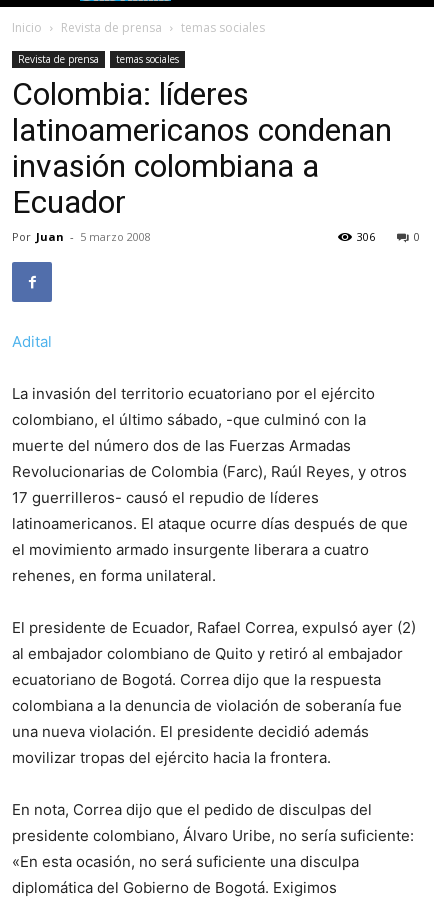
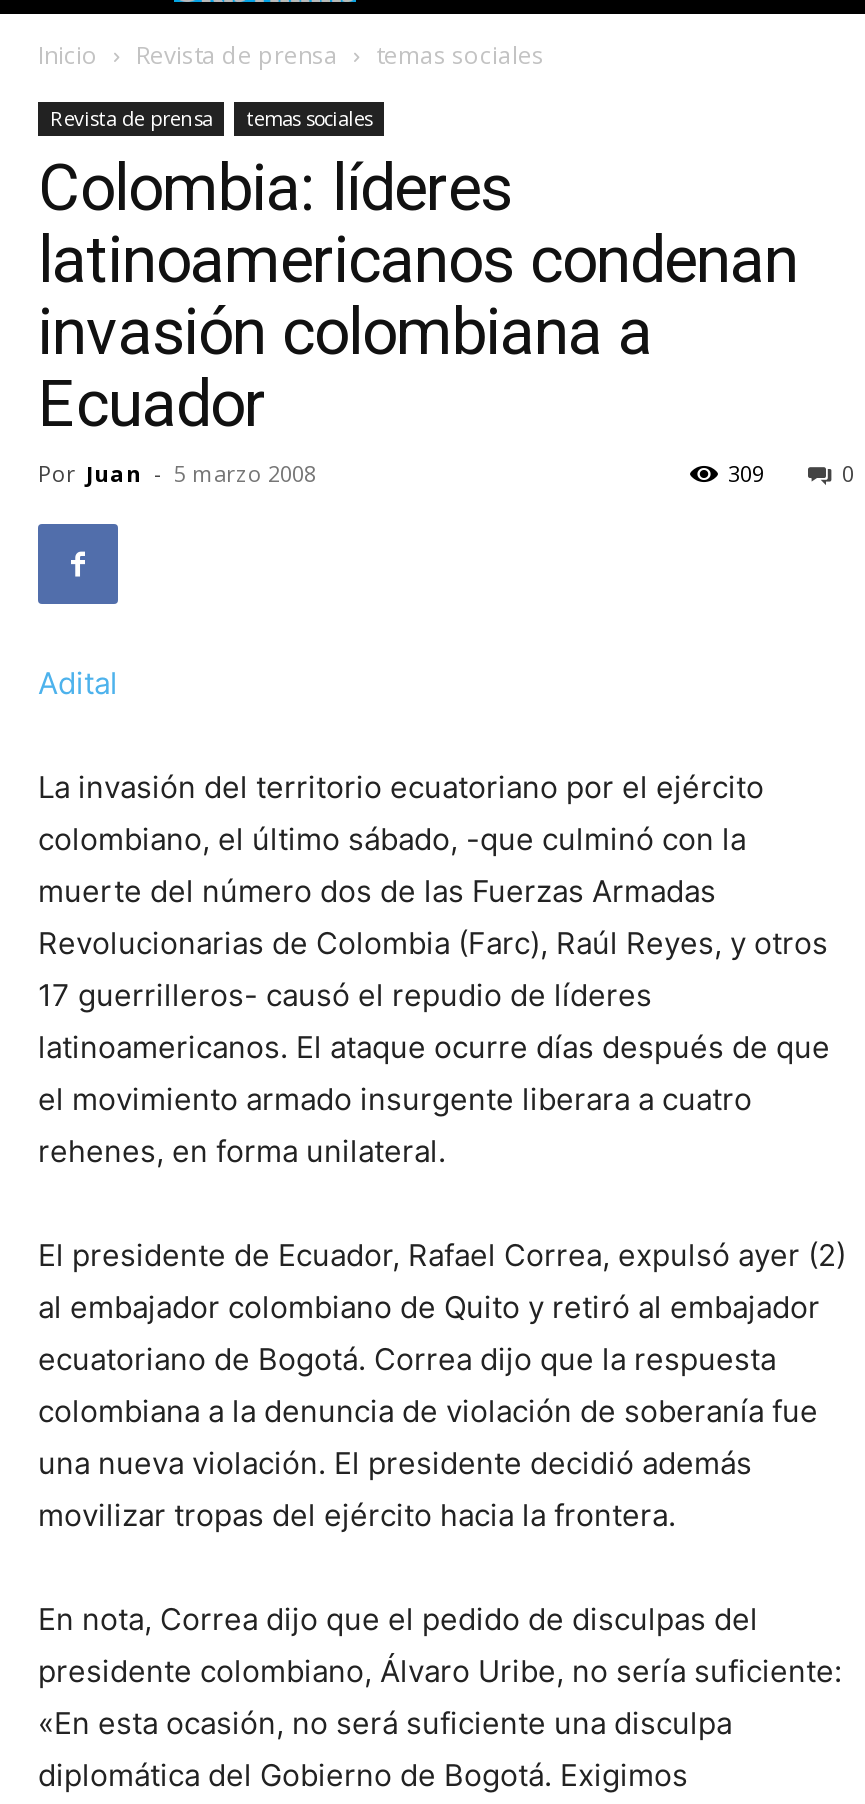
[357,229,375,244] 306 -> [728,459,764,489] 309

